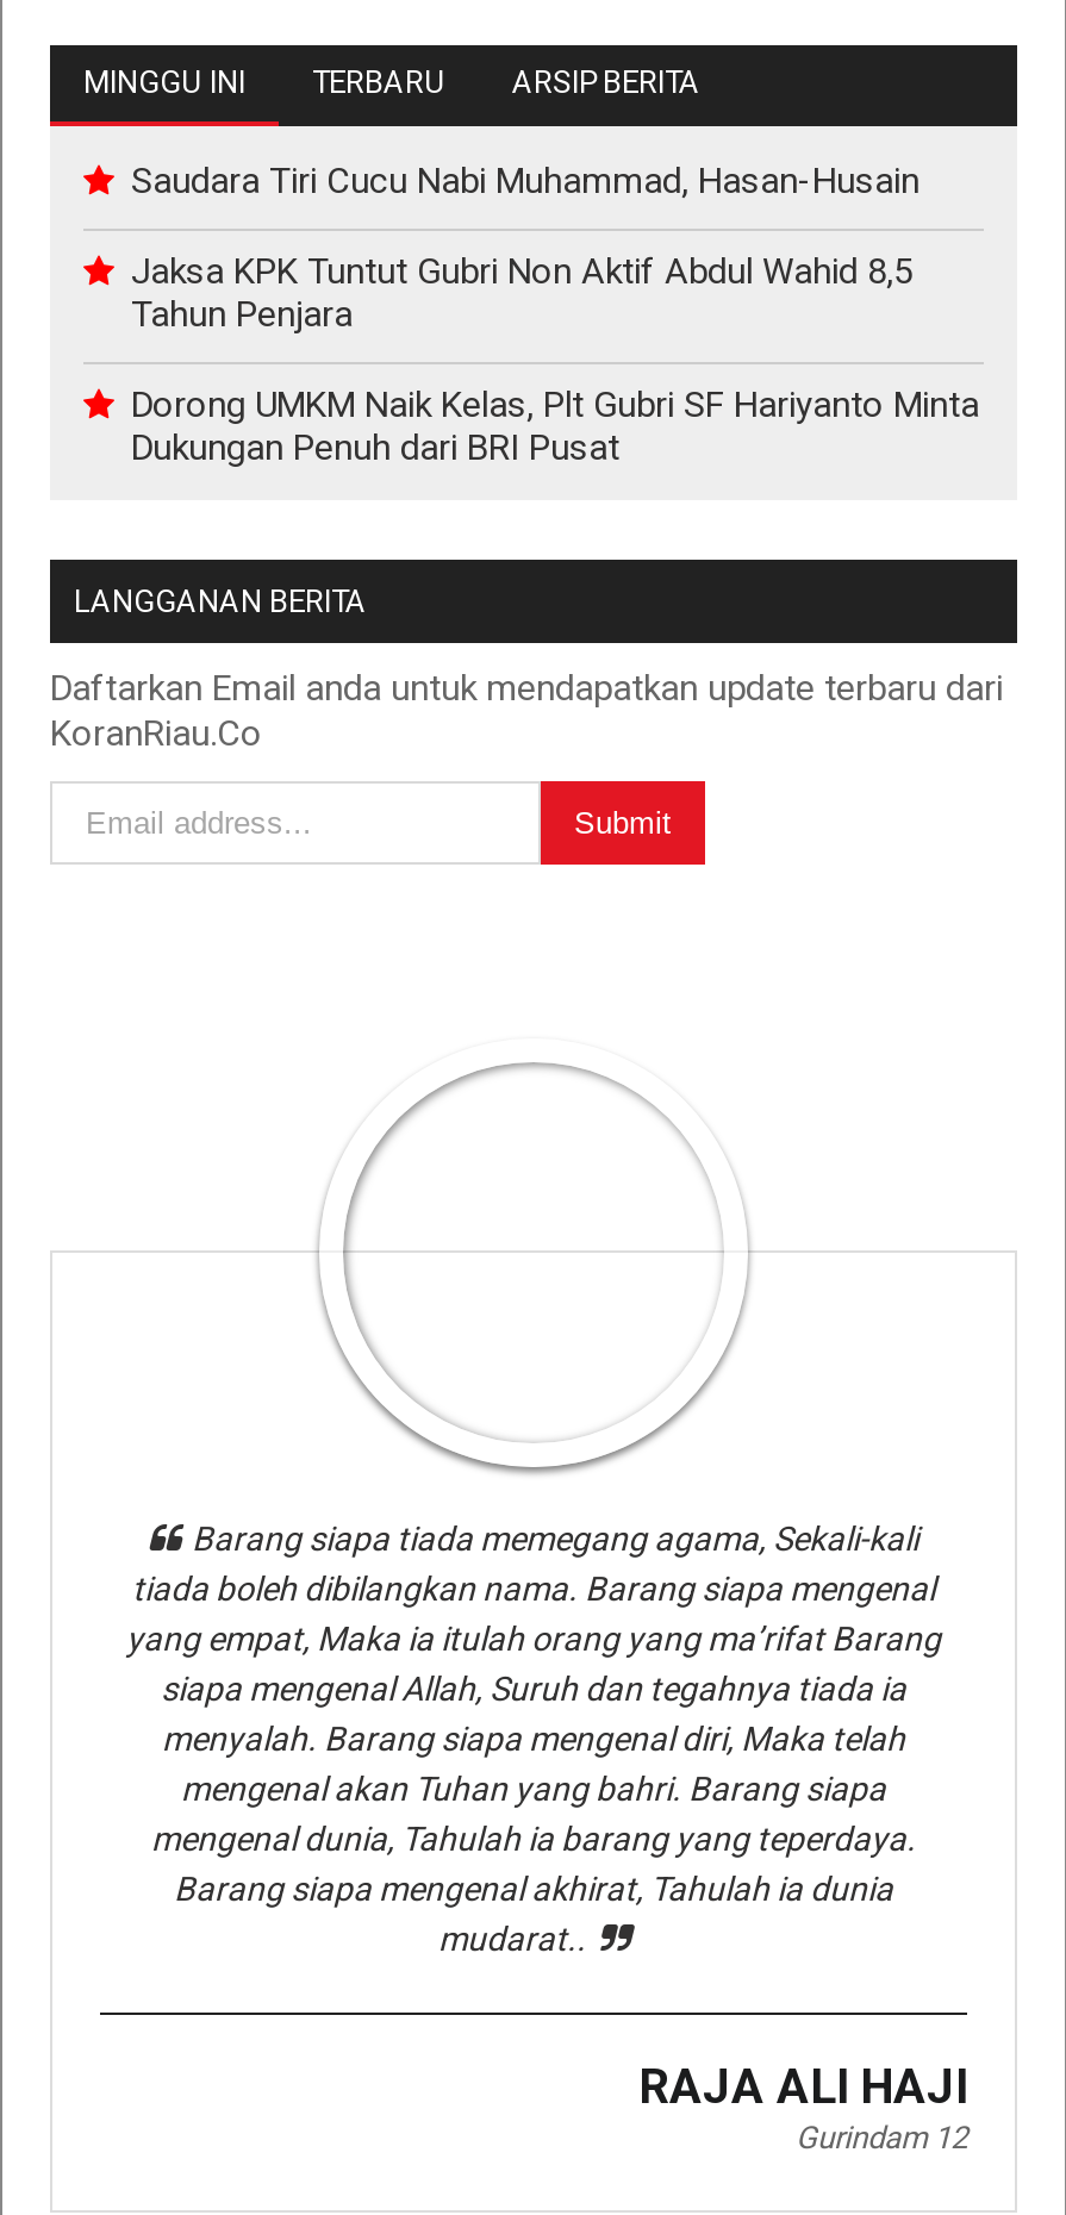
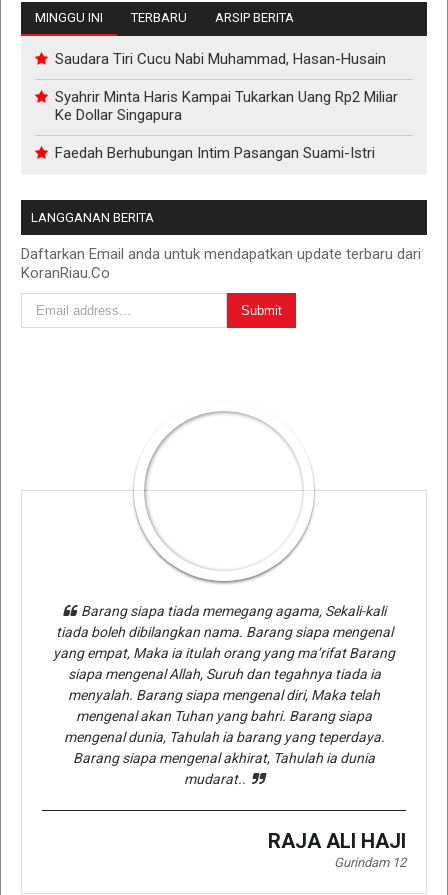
[131,250,912,336] Jaksa KPK Tuntut Gubri Non Aktif Abdul Wahid 8,5 | Tahun Penjara -> [55,88,398,124] Syahrir Minta Haris Kampai Tukarkan Uang Rp2 Miliar | Ke Dollar Singapura
[131,383,979,469] Dorong UMKM Naik Kelas, Plt Gubri SF Hariyanto Minta | Dukungan Penuh dari BRI Pusat -> [55,144,375,162] Faedah Berhubungan Intim Pasangan Suami-Istri

